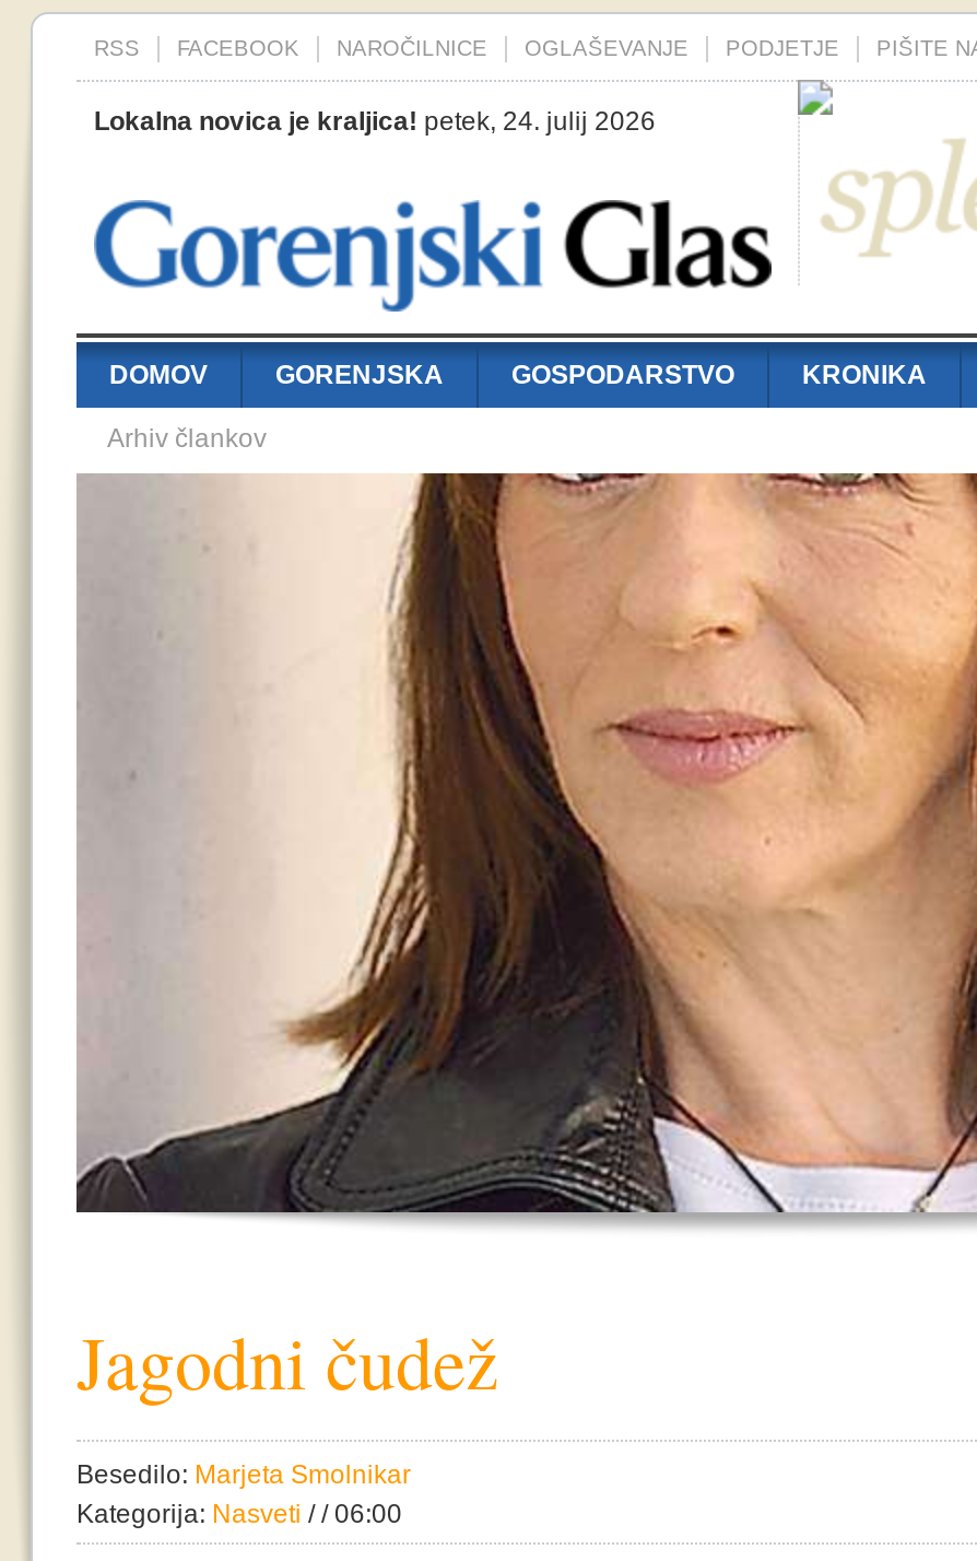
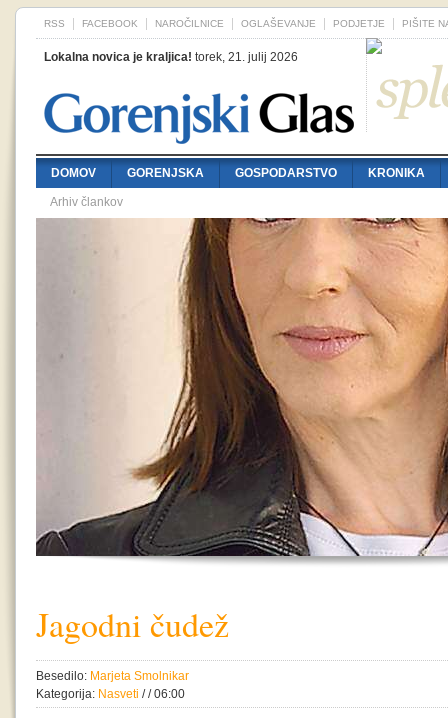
[94,106,656,137] Lokalna novica je kraljica! petek, 24. julij 2026 -> [44,50,298,64] Lokalna novica je kraljica! torek, 21. julij 2026

